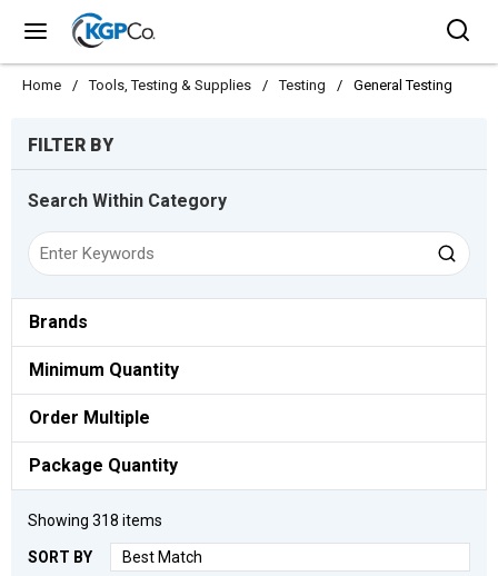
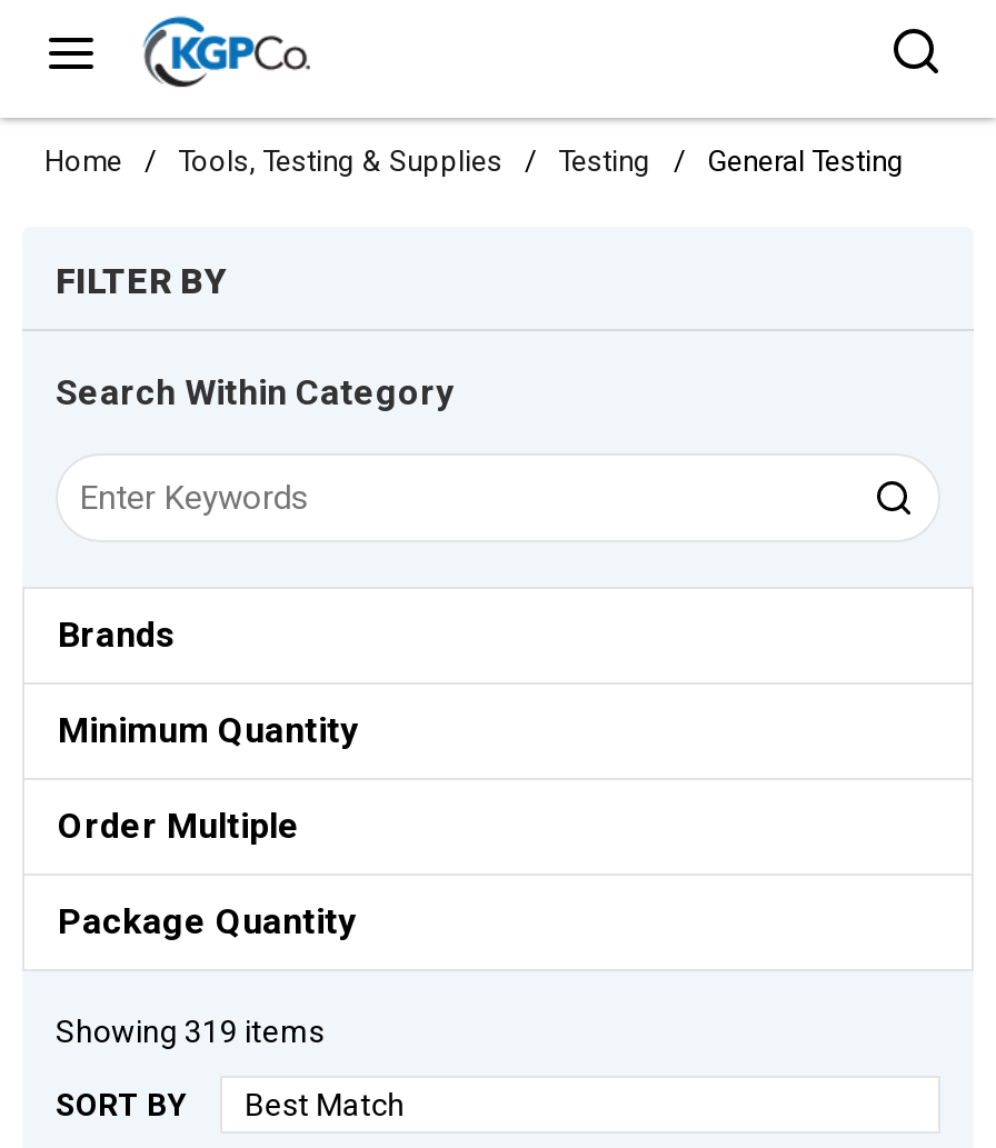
[28,512,162,530] Showing 318 items -> [56,1014,325,1050] Showing 319 items

